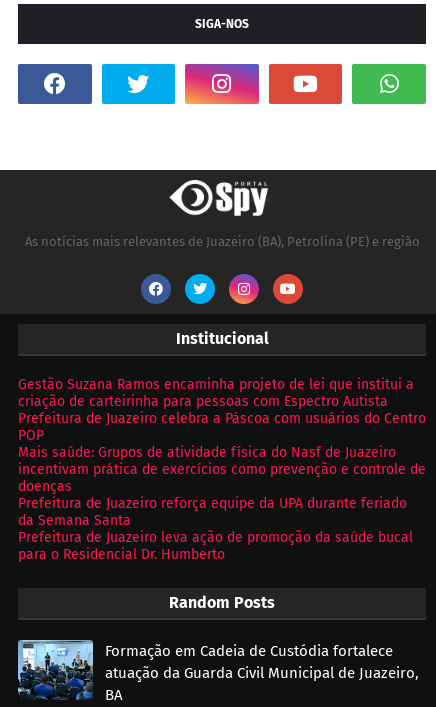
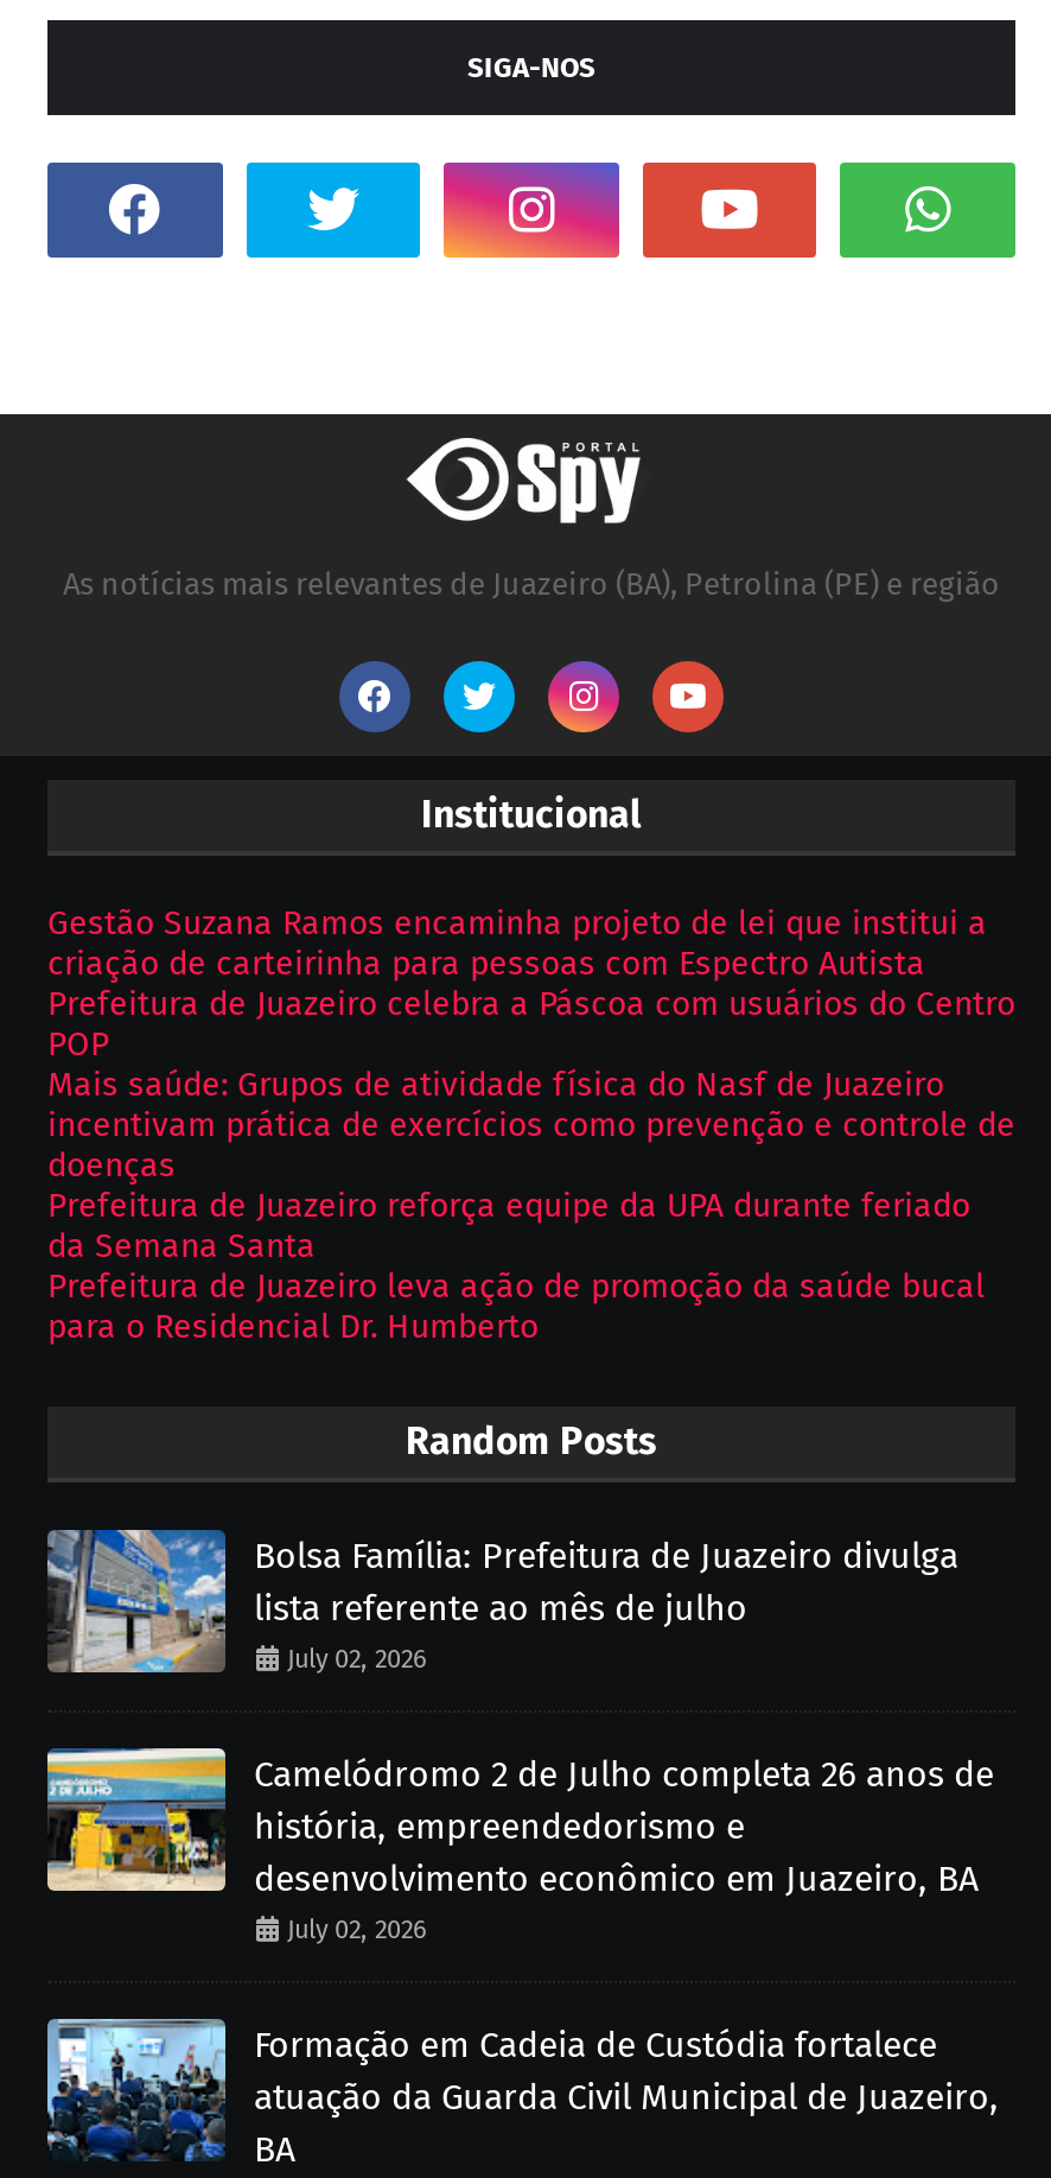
none -> [45,1746,221,1893] [image]
none -> [47,1528,994,1946] [image] | Bolsa Família: Prefeitura de Juazeiro divulga | lista referente ao mês de julho | July 02, 2026 | Camelódromo 2 de Julho completa 26 anos de | história, empreendedorismo e | desenvolvimento econômico em Juazeiro, BA | July 02, 2026

